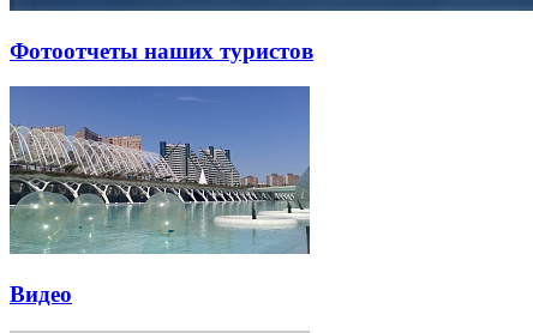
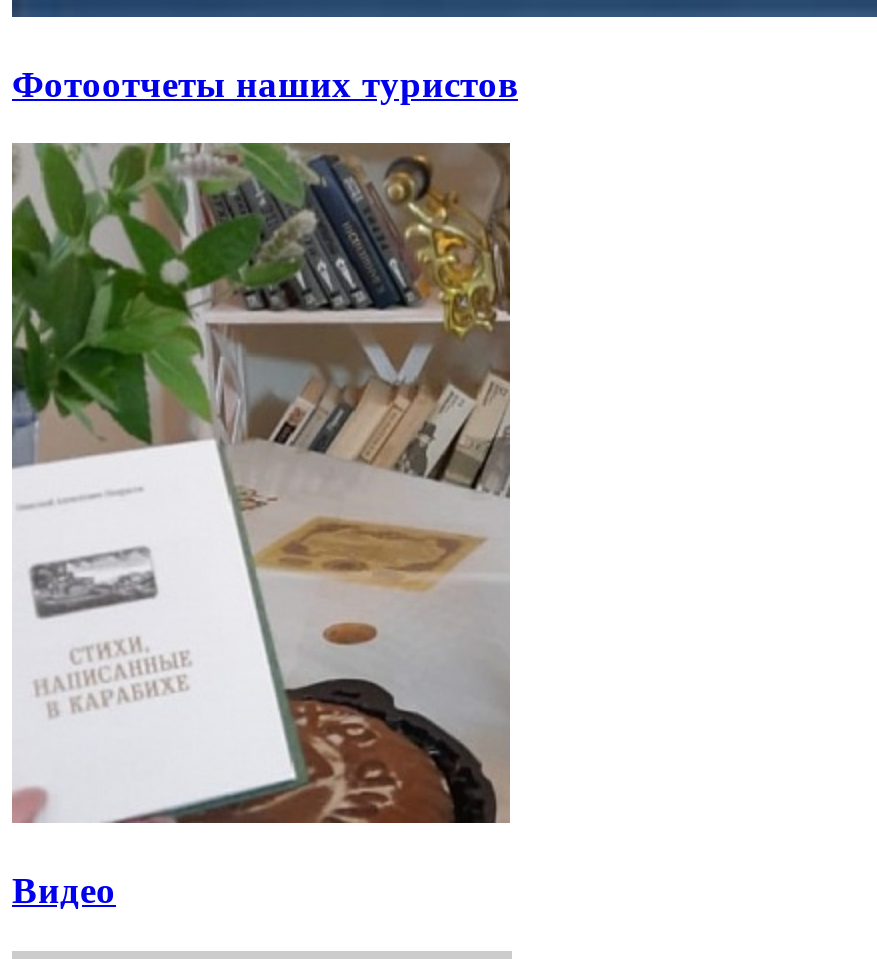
[8,85,311,255] [image] -> [10,141,512,823] [image]

